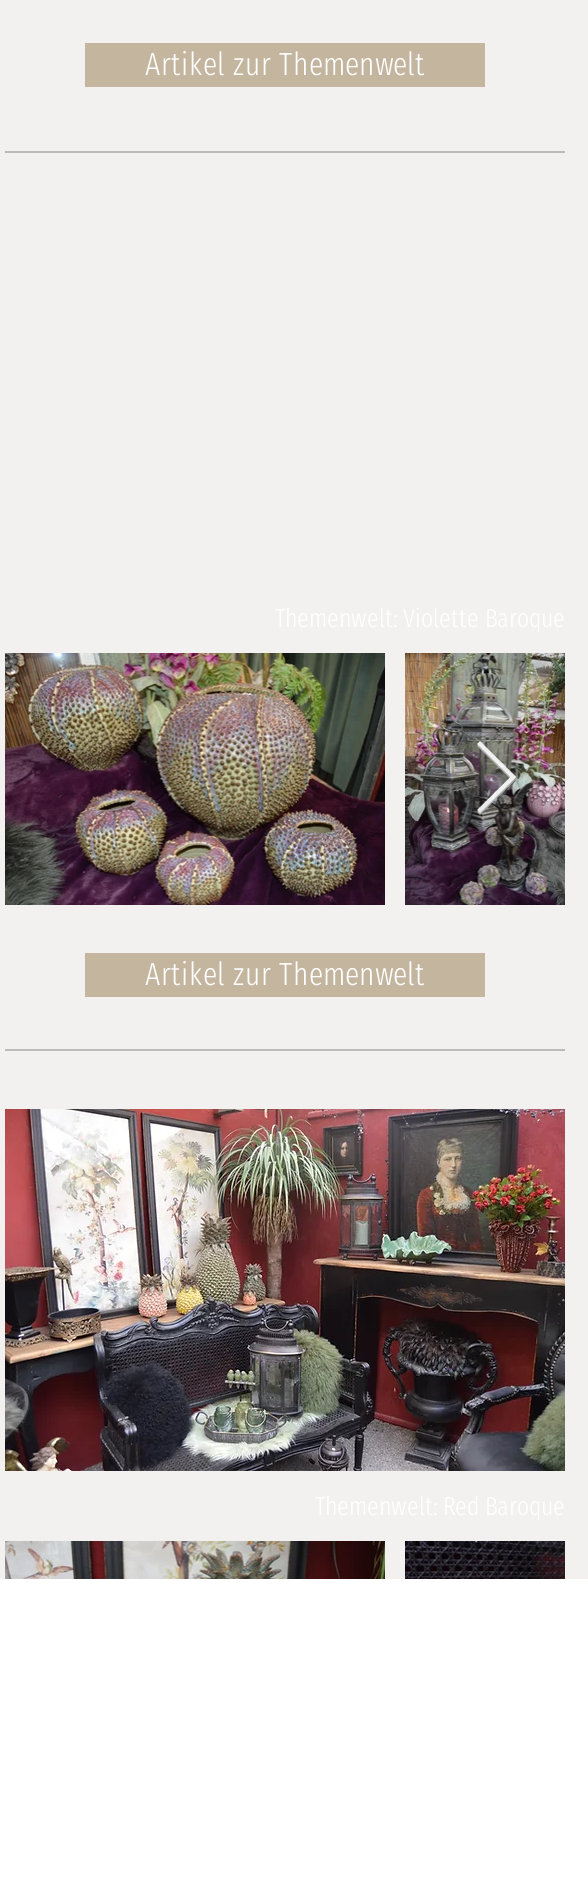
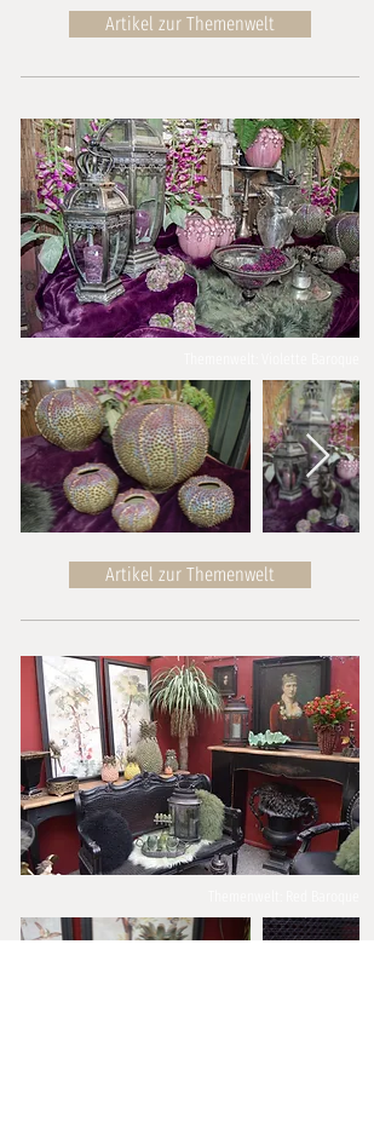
none -> [19,117,361,339] [image]

